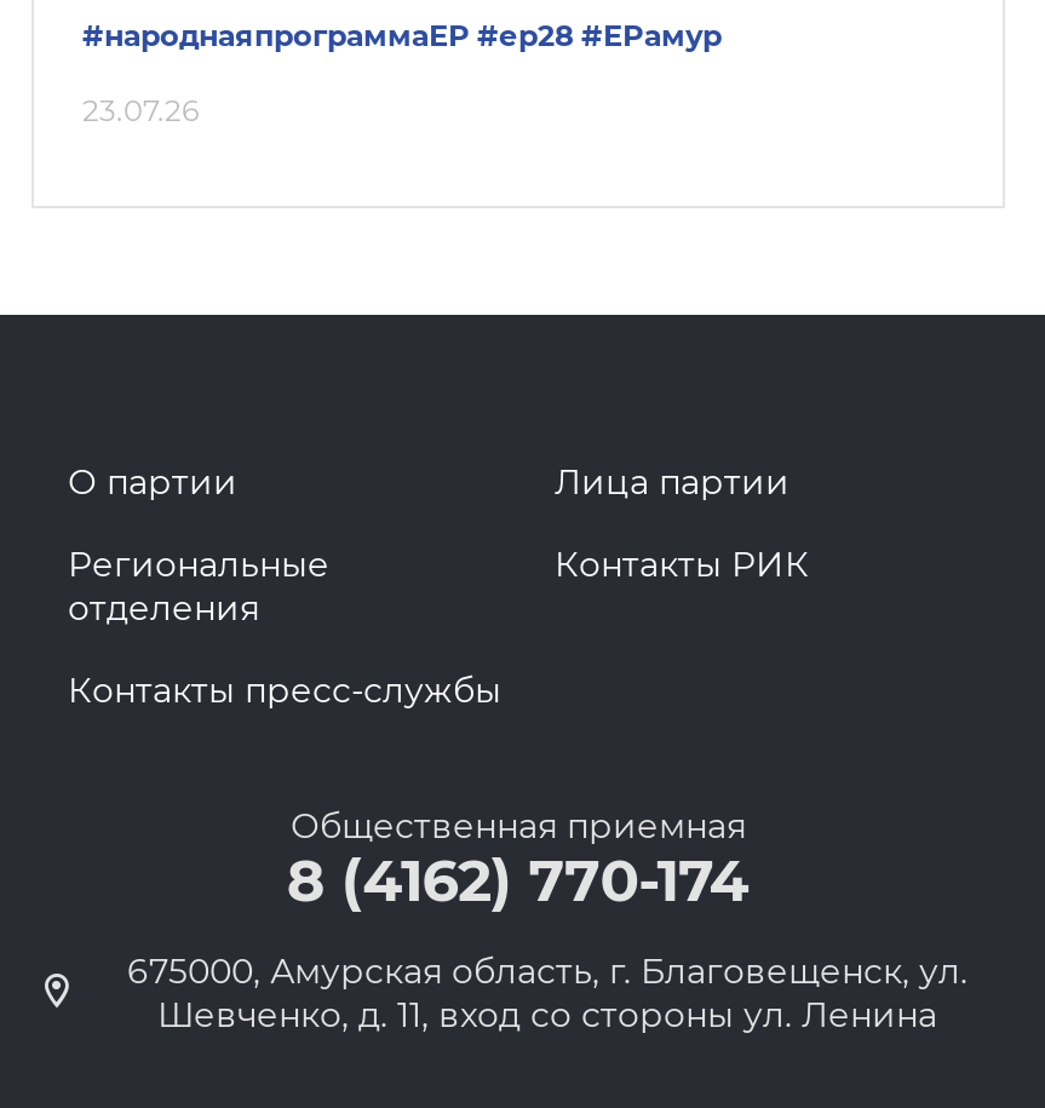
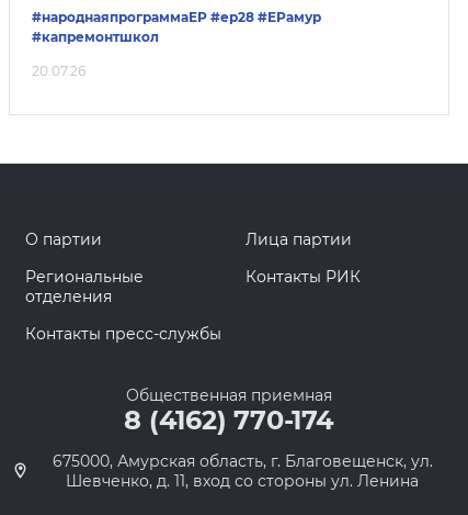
[82,92,199,128] 23.07.26 -> [32,28,159,79] #капремонтшкол | 20.07.26

